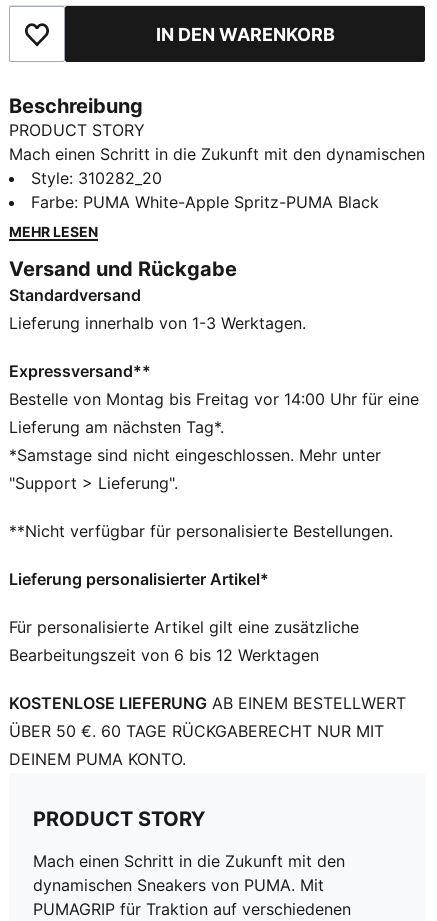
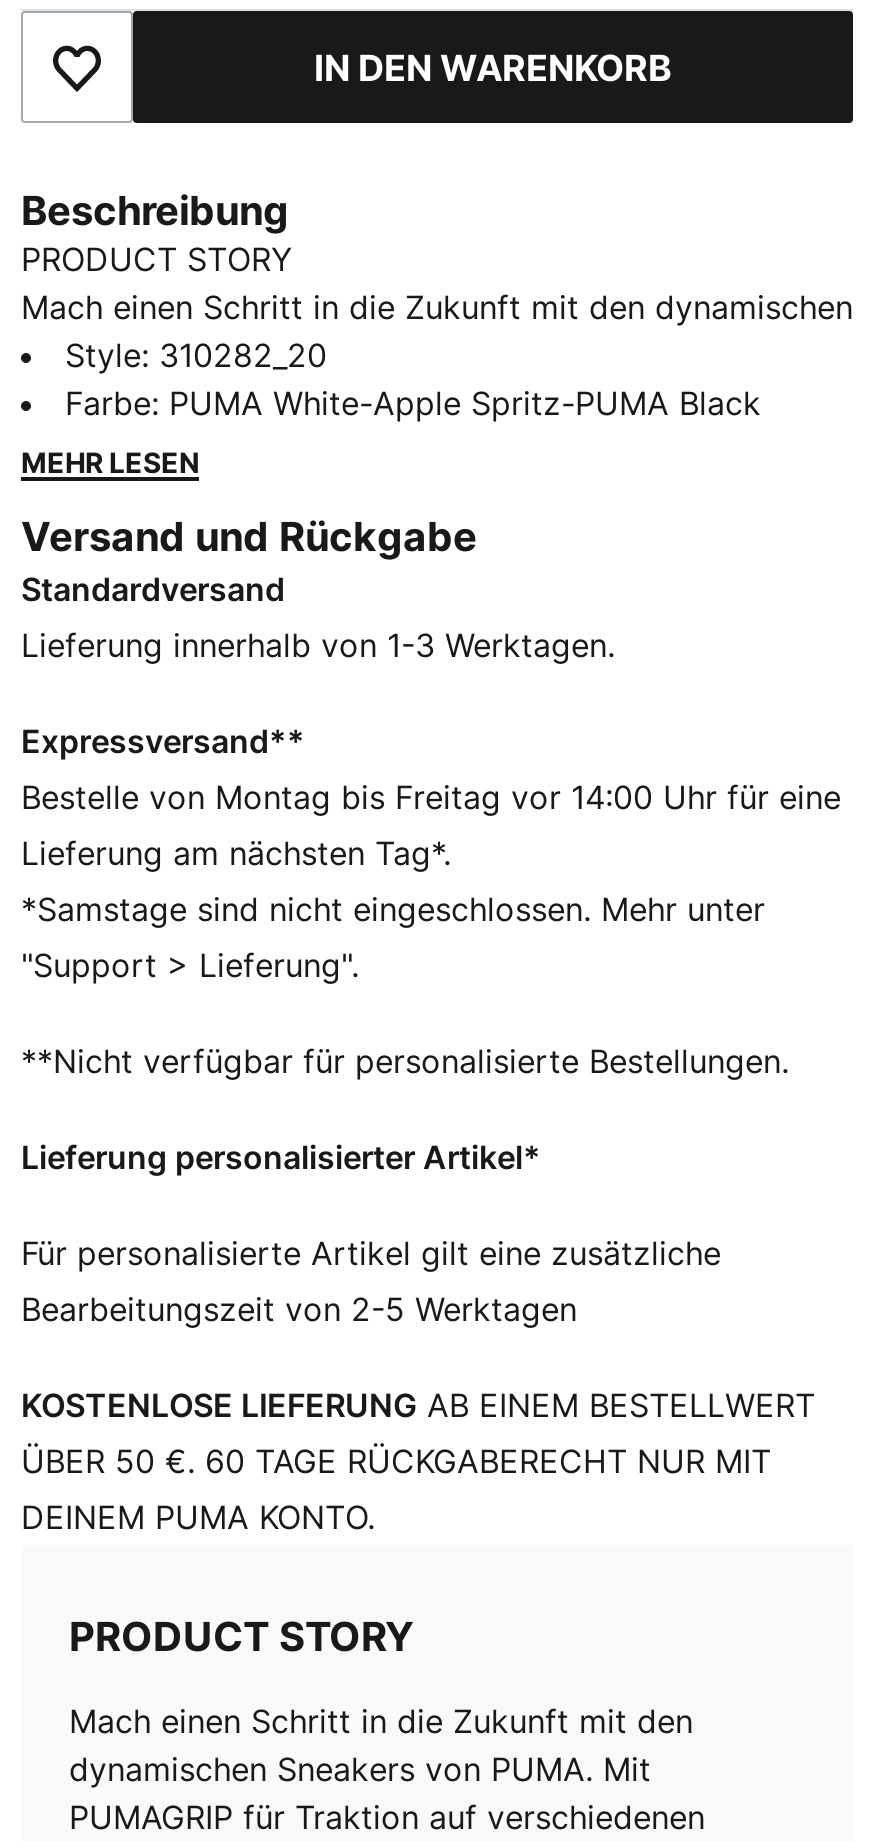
[9,645,319,665] Bearbeitungszeit von 6 bis 12 Werktagen -> [21,1289,577,1329] Bearbeitungszeit von 2-5 Werktagen

